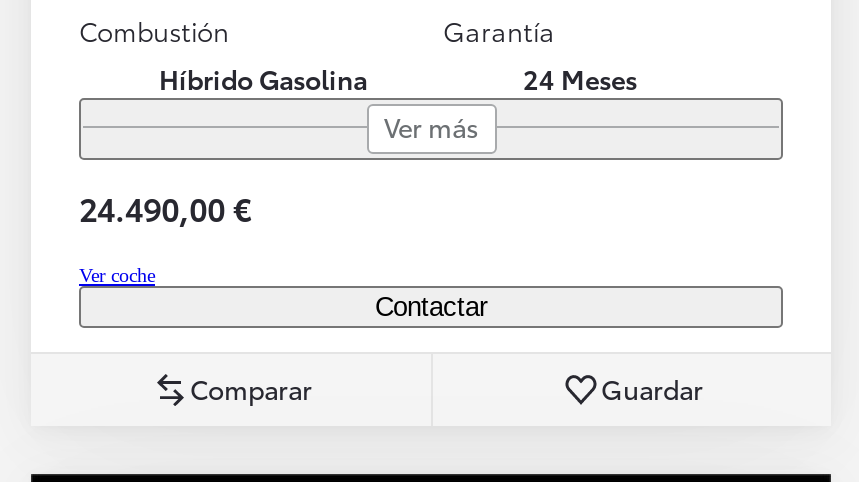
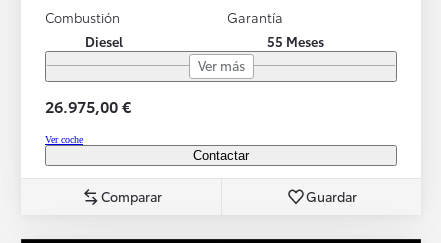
[159,59,367,95] Híbrido Gasolina -> [85,31,123,49] Diesel
[523,59,637,95] 24 Meses -> [267,31,324,49] 55 Meses
[79,183,251,229] 24.490,00 € -> [45,93,131,116] 26.975,00 €

